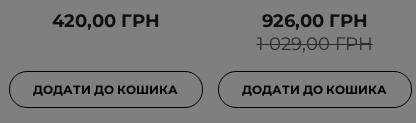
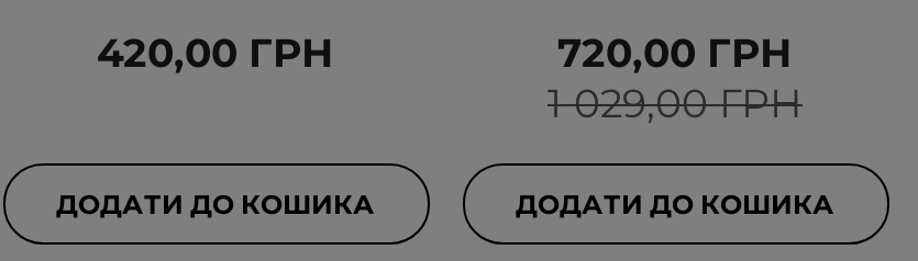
[261,10,367,32] 926,00 ГРН -> [557,31,793,79] 720,00 ГРН

